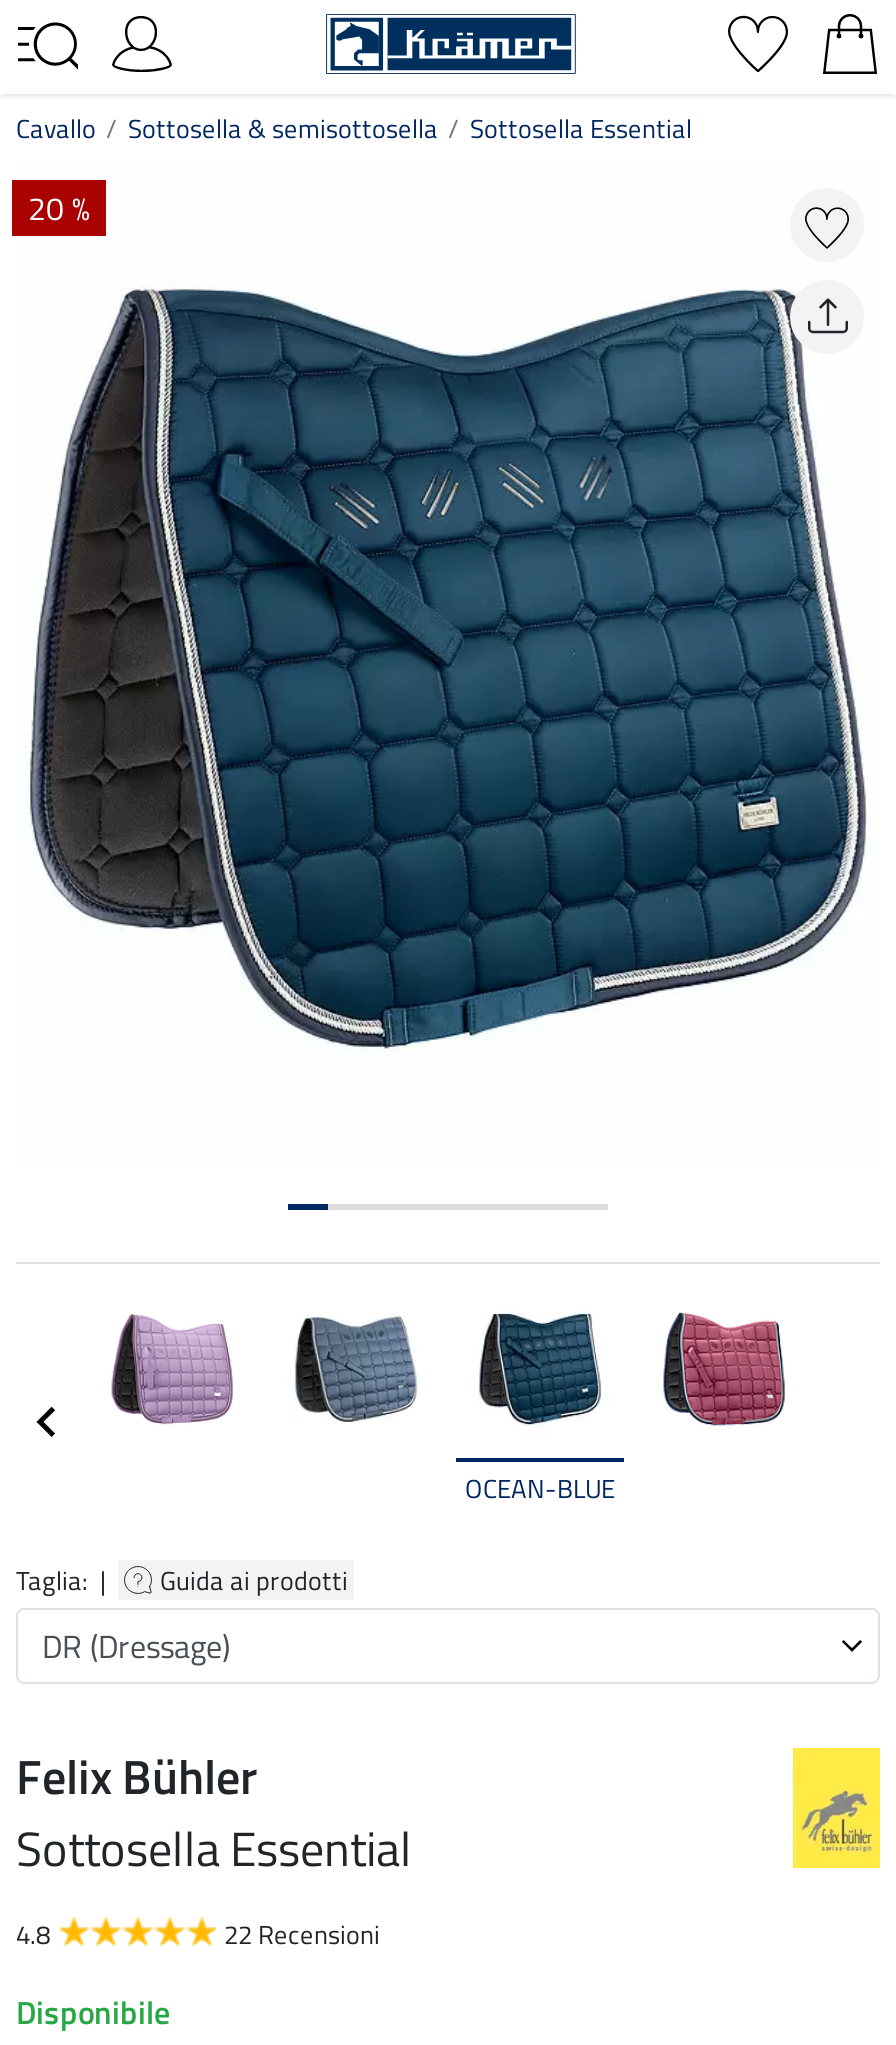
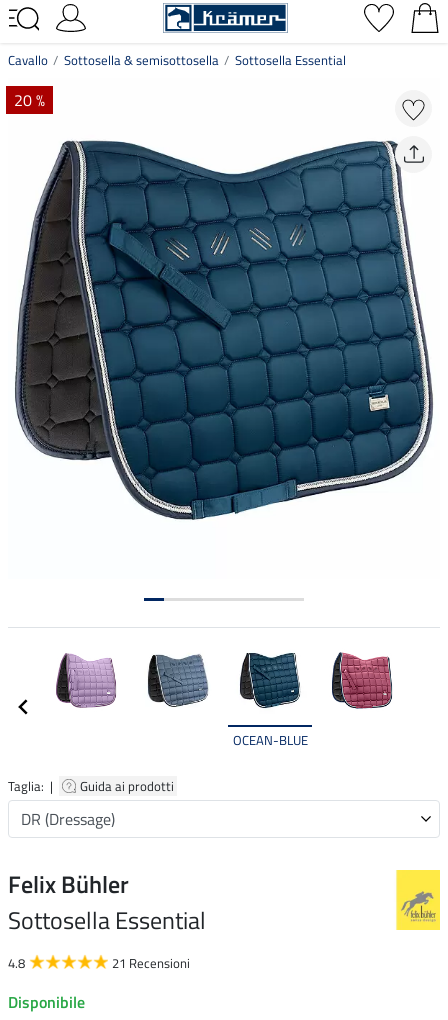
[224,1914,380,1954] 22 Recensioni -> [112,953,190,973] 21 Recensioni

